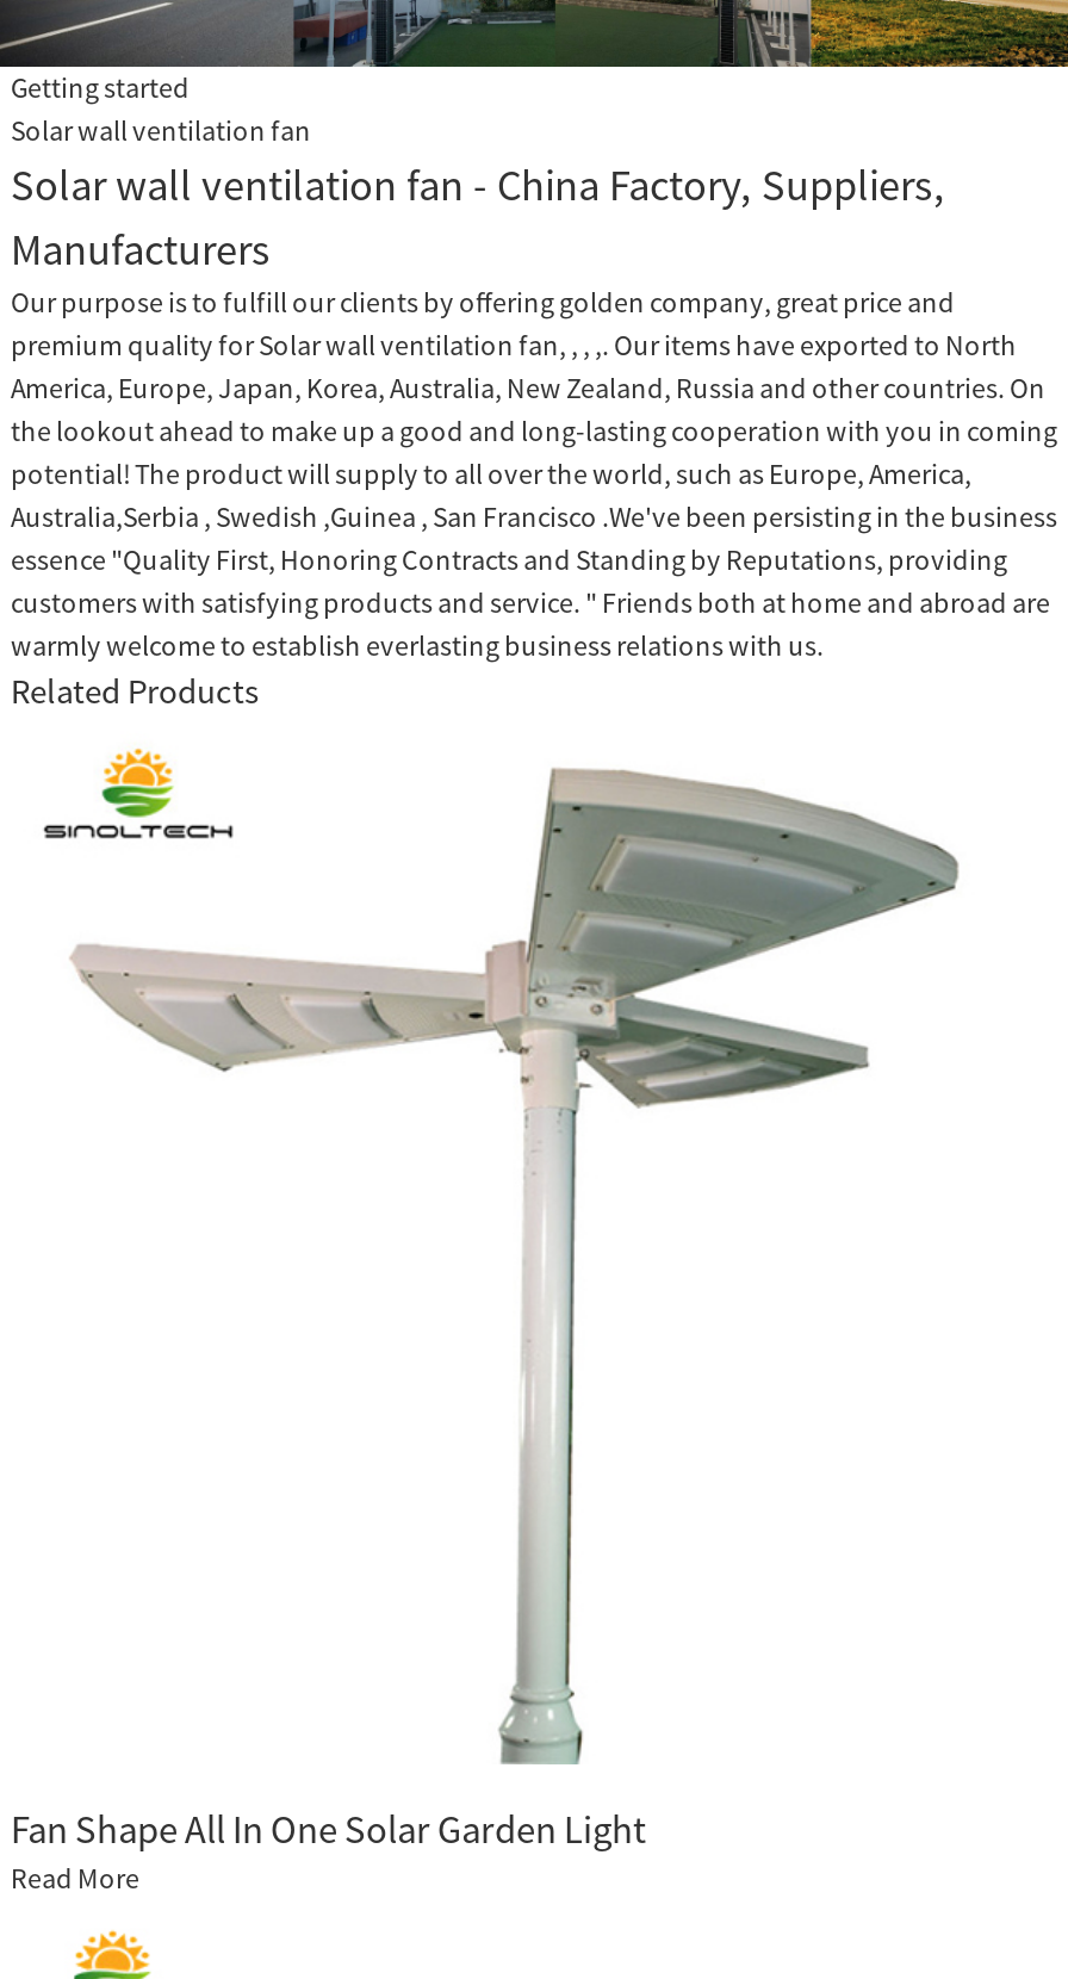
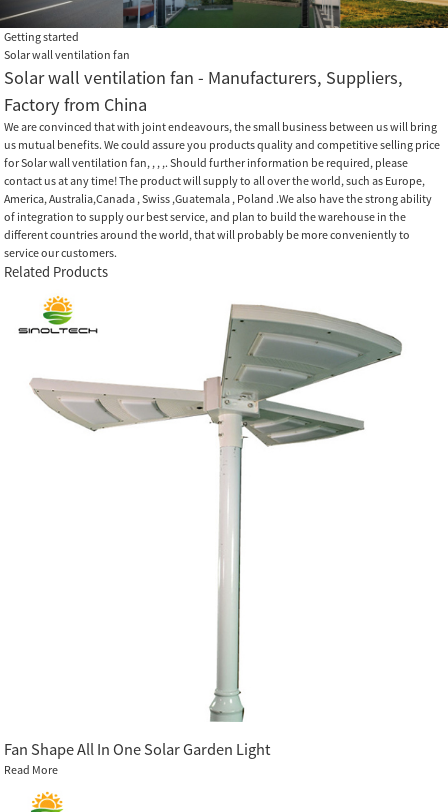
[11,157,1057,663] Solar wall ventilation fan - China Factory, Suppliers, | Manufacturers | Our purpose is to fulfill our clients by offering golden company, great price and | premium quality for Solar wall ventilation fan, , , ,. Our items have exported to North | America, Europe, Japan, Korea, Australia, New Zealand, Russia and other countries. On | the lookout ahead to make up a good and long-lasting cooperation with you in coming | potential! The product will supply to all over the world, such as Europe, America, | Australia,Serbia , Swedish ,Guinea , San Francisco .We've been persisting in the business | essence "Quality First, Honoring Contracts and Standing by Reputations, providing | customers with satisfying products and service. " Friends both at home and abroad are | warmly welcome to establish everlasting business relations with us. -> [4,66,440,260] Solar wall ventilation fan - Manufacturers, Suppliers, | Factory from China | We are convinced that with joint endeavours, the small business between us will bring | us mutual benefits. We could assure you products quality and competitive selling price | for Solar wall ventilation fan, , , ,. Should further information be required, please | contact us at any time! The product will supply to all over the world, such as Europe, | America, Australia,Canada , Swiss ,Guatemala , Poland .We also have the strong ability | of integration to supply our best service, and plan to build the warehouse in the | different countries around the world, that will probably be more conveniently to | service our customers.

